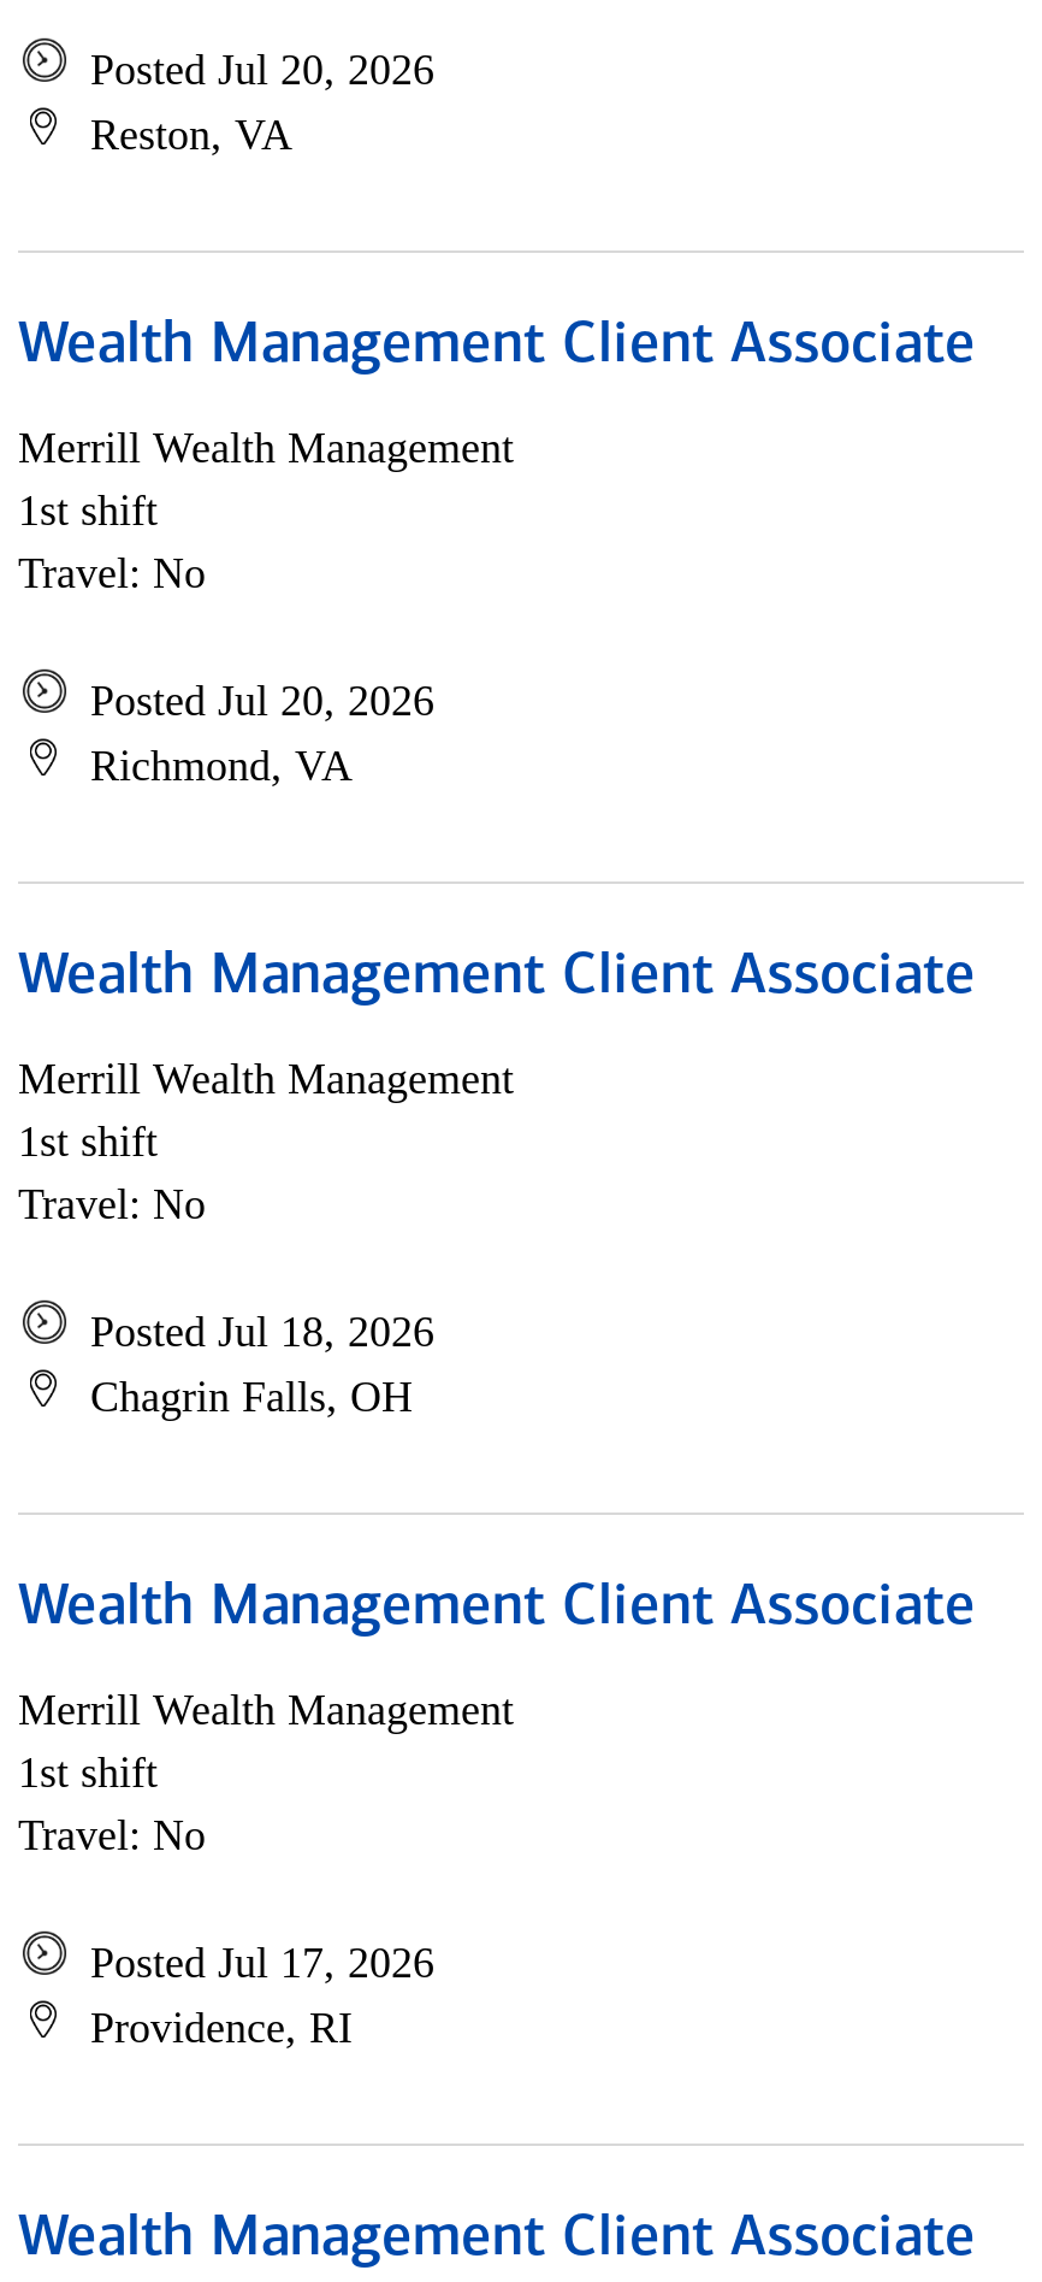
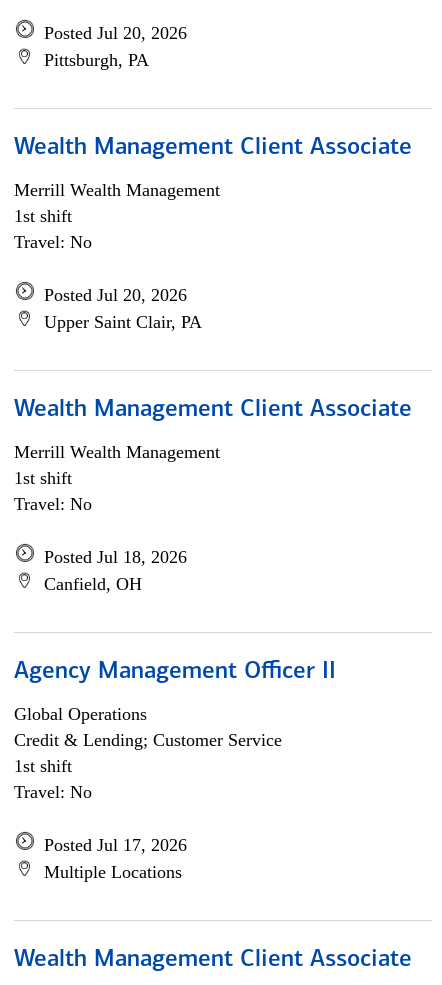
[90,111,292,159] Reston, VA -> [44,50,149,70] Pittsburgh, PA
[90,742,353,790] Richmond, VA -> [44,312,202,332] Upper Saint Clair, PA
[90,1373,413,1421] Chagrin Falls, OH -> [44,574,142,594] Canfield, OH
[18,1580,976,1638] Wealth Management Client Associate -> [14,660,336,684] Agency Management Officer II
[18,1686,514,1734] Merrill Wealth Management -> [14,704,282,750] Global Operations | Credit & Lending; Customer Service
[90,2004,353,2052] Providence, RI -> [44,862,182,882] Multiple Locations

